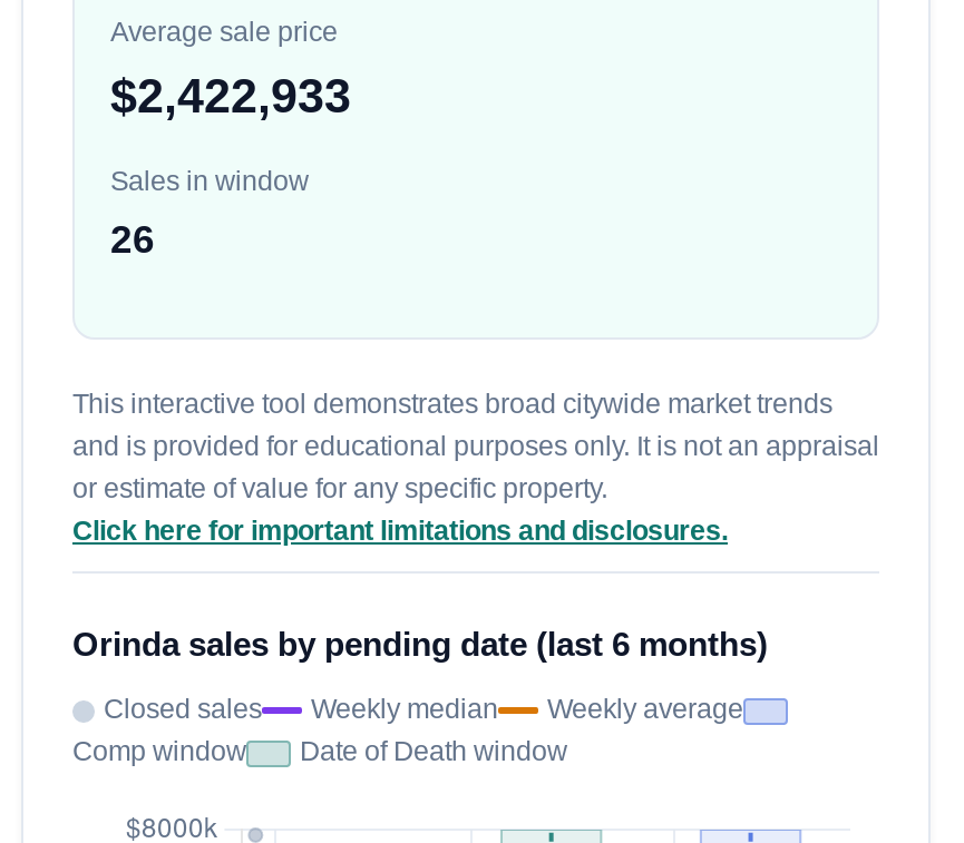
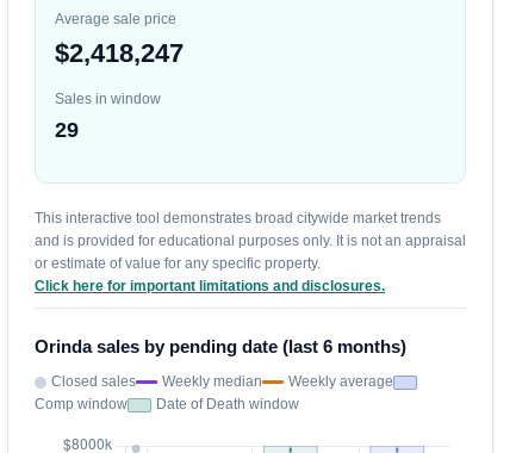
[110,68,351,124] $2,422,933 -> [55,38,184,68] $2,418,247
[110,218,155,262] 26 -> [55,118,79,142] 29

